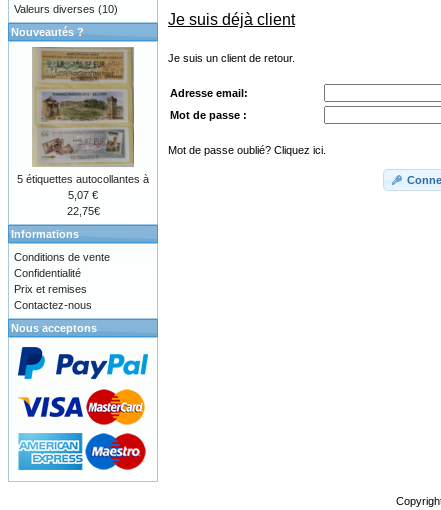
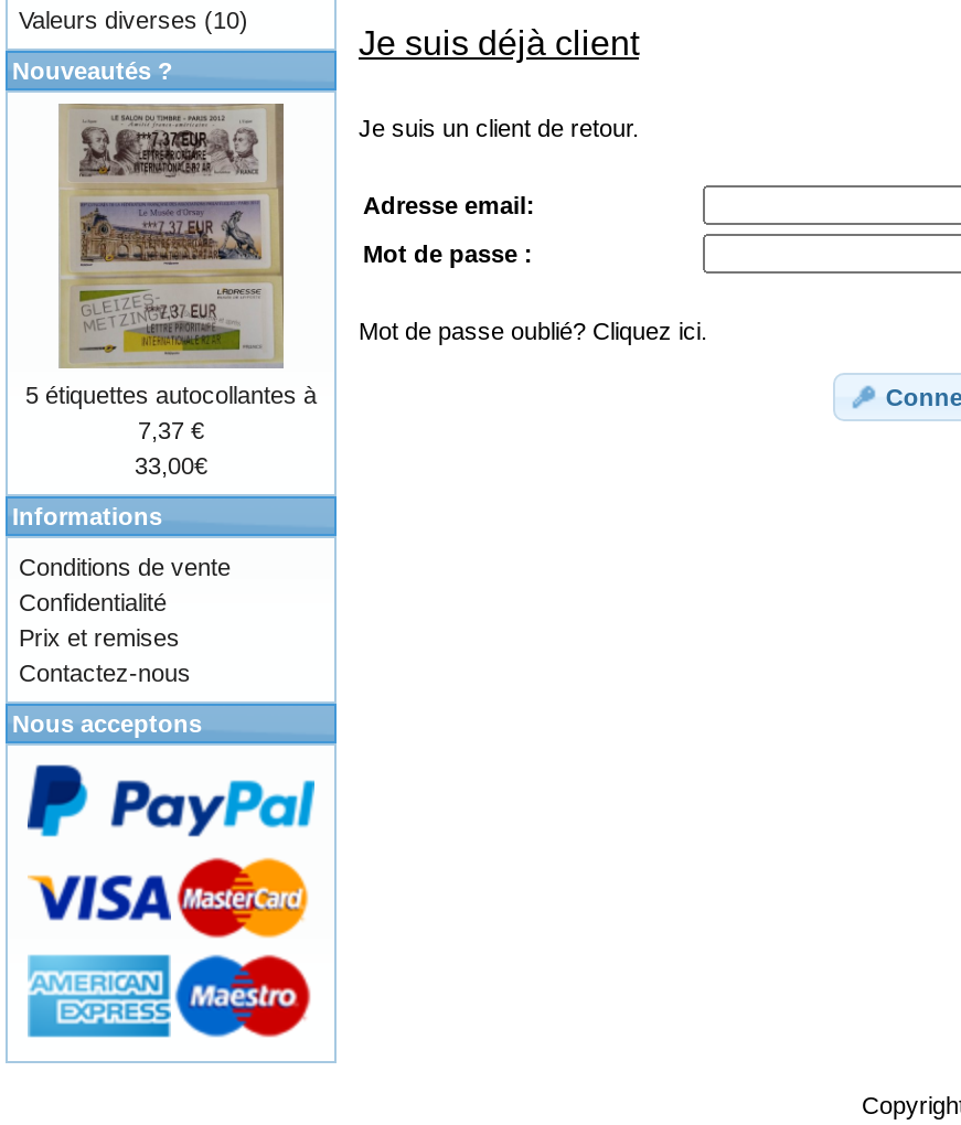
[41,50,134,84] [image] -> [81,110,275,187] [image]
[42,93,132,201] [image] | 5,07 € -> [72,203,264,443] [image] | 7,37 €
[66,205,99,217] 22,75€ -> [135,452,207,479] 33,00€

